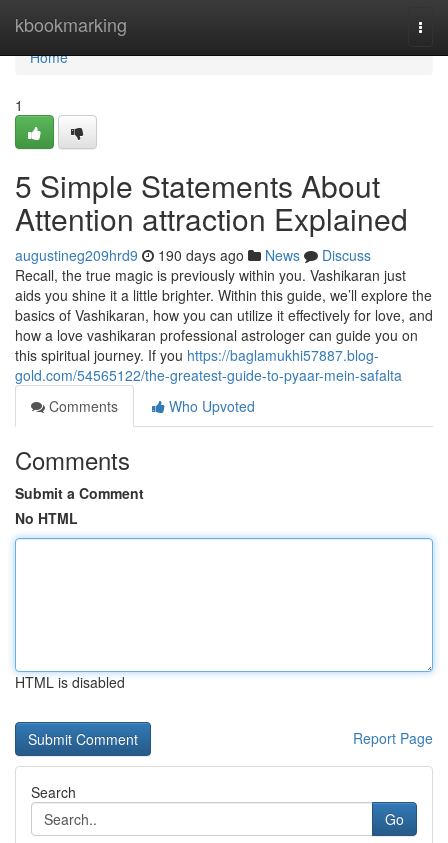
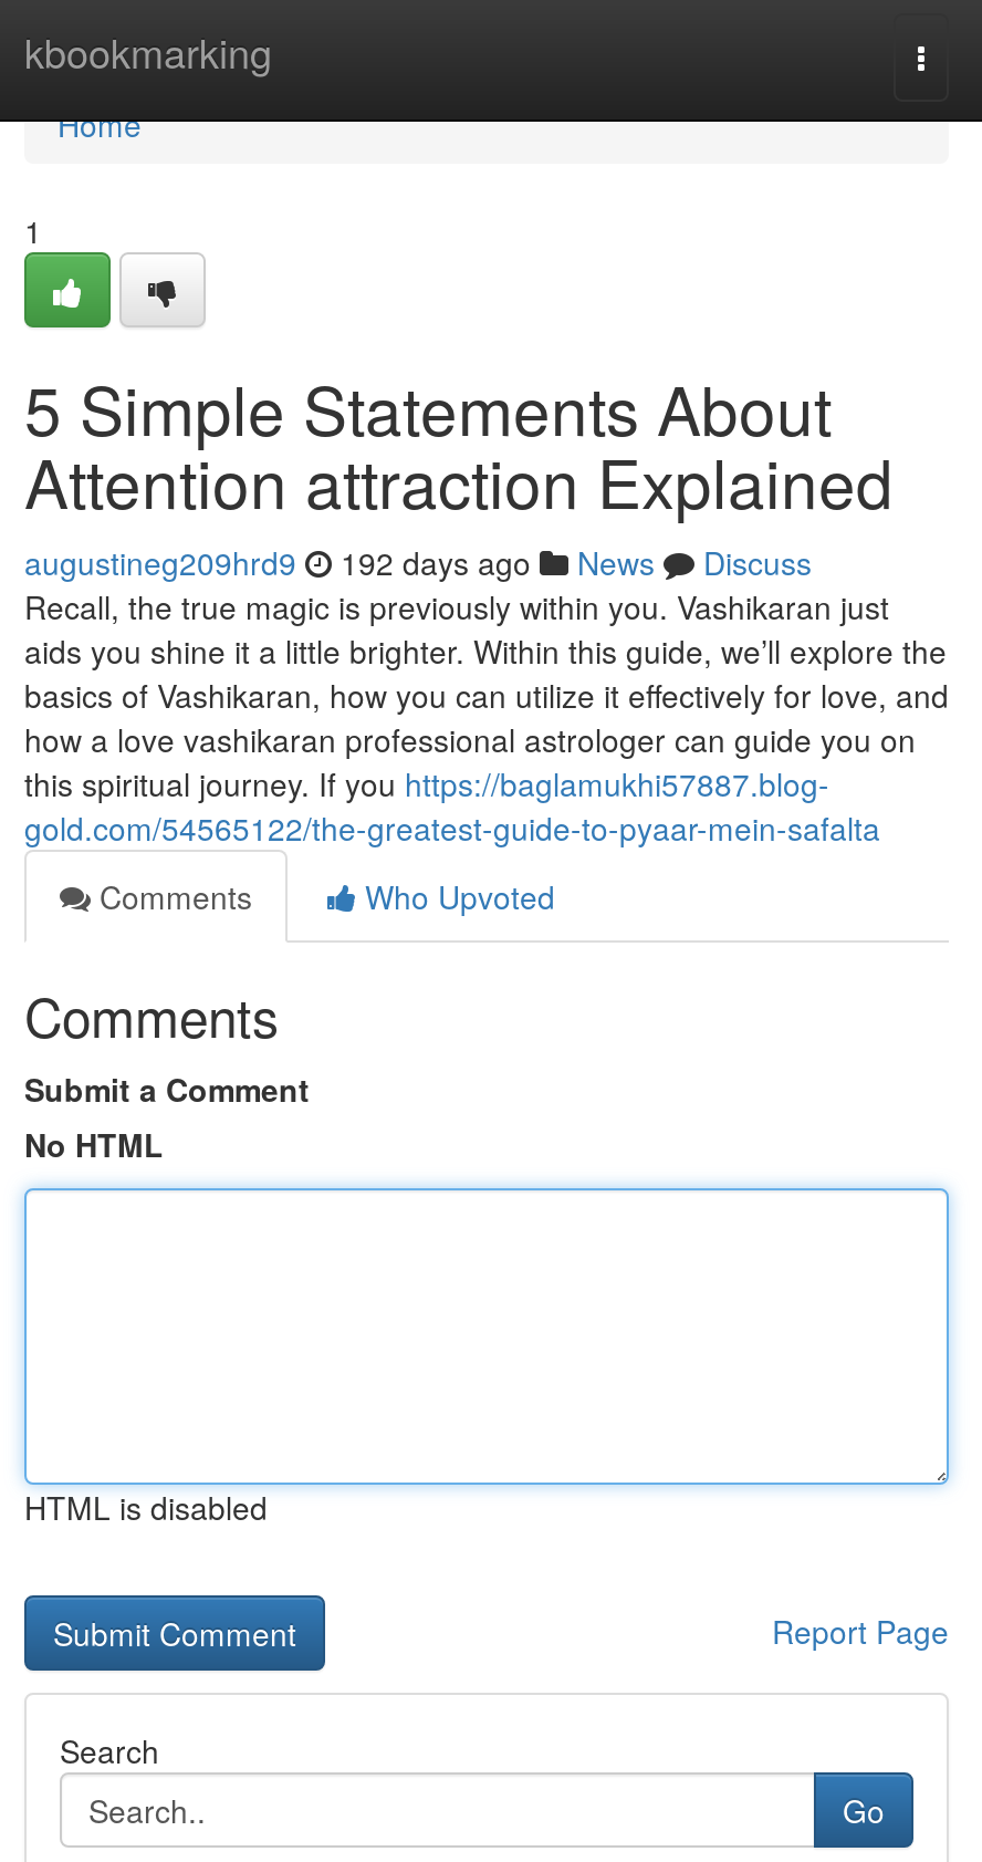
[15,245,371,265] augustineg209hrd9 190 days ago News Discuss -> [24,540,812,584] augustineg209hrd9 192 days ago News Discuss

